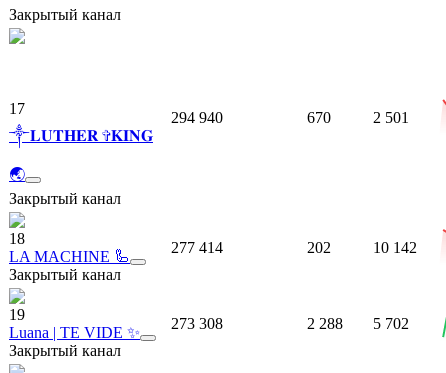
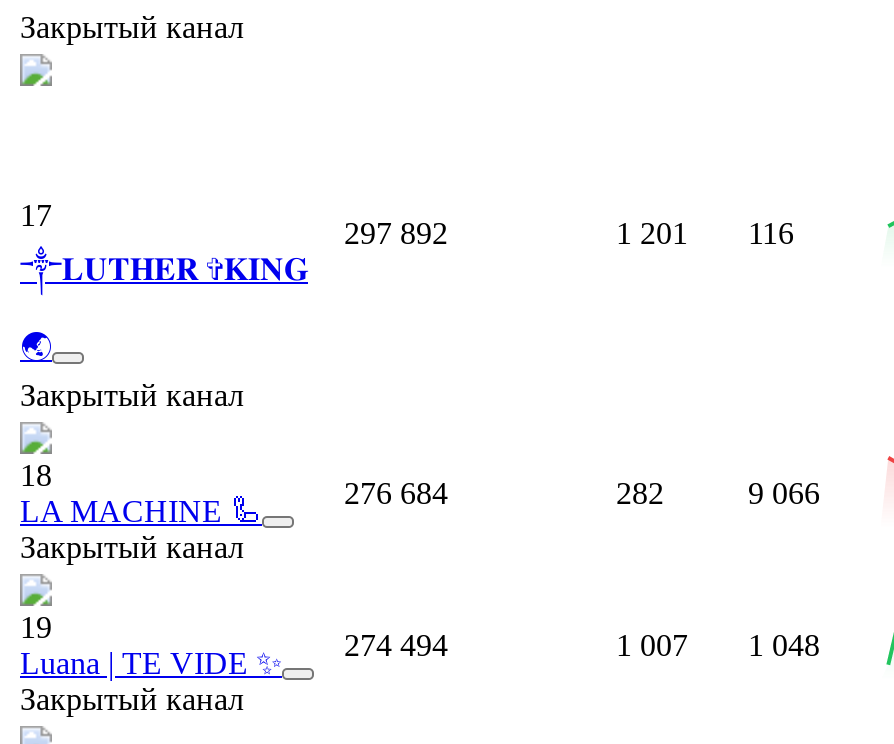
[171,109,223,126] 294 940 -> [344,216,448,250] 297 892
[307,109,331,126] 670 -> [616,216,688,250] 1 201
[373,109,409,126] 2 501 -> [748,216,794,250] 116
[171,239,223,256] 277 414 -> [344,476,448,510] 276 684
[307,239,331,256] 202 -> [616,476,664,510] 282
[373,239,417,256] 10 142 -> [748,476,820,510] 9 066
[171,315,223,332] 273 308 -> [344,628,448,662] 274 494
[307,315,343,332] 2 288 -> [616,628,688,662] 1 007
[373,315,409,332] 5 702 -> [748,628,820,662] 1 048

